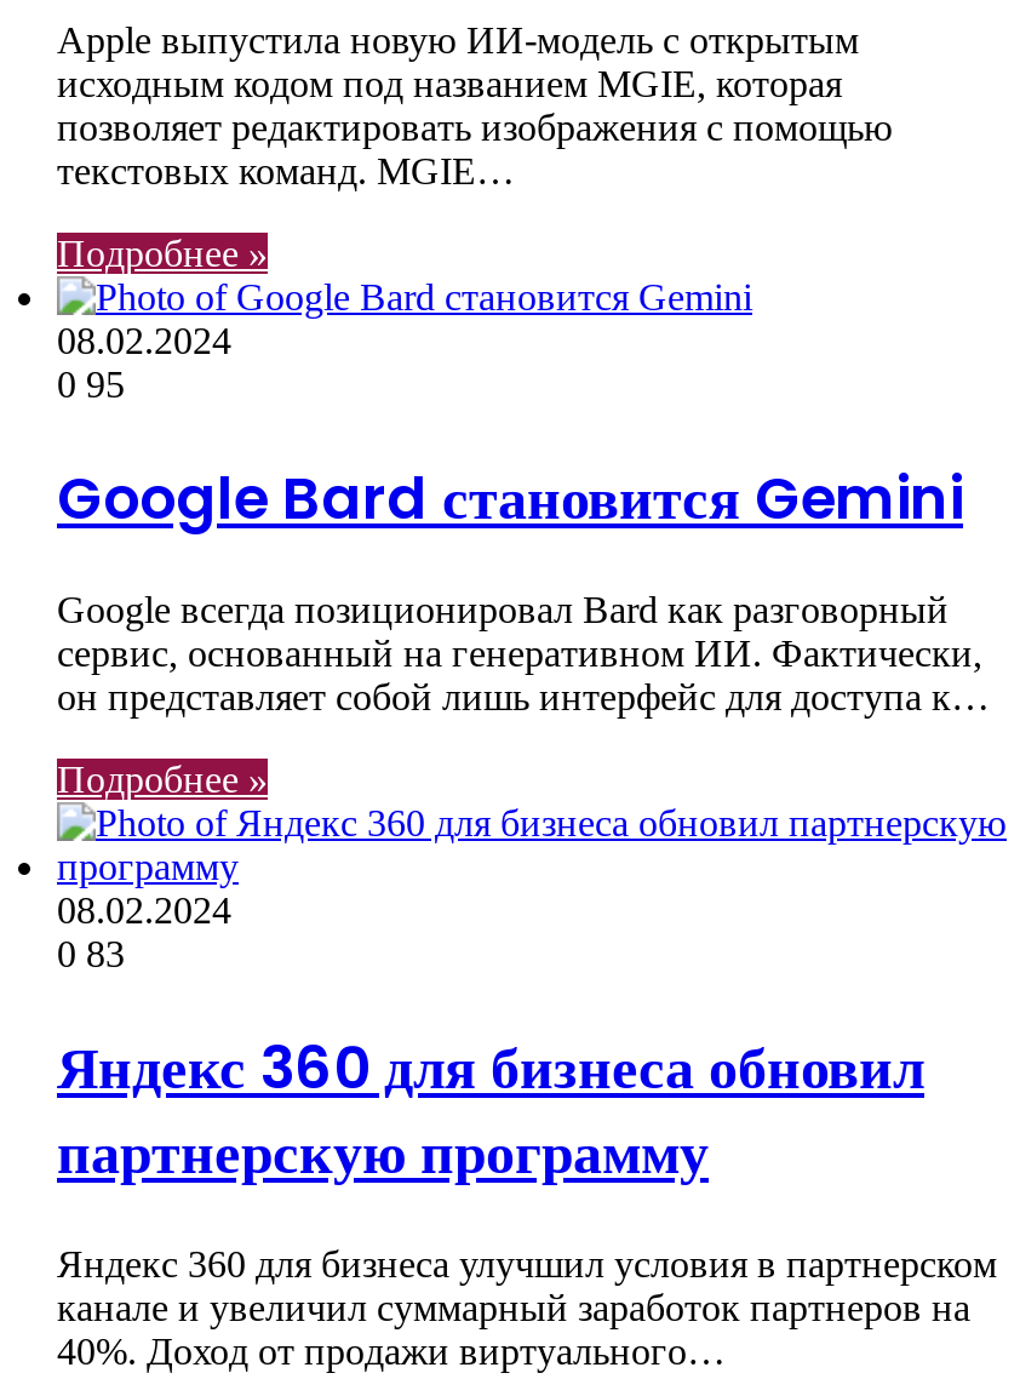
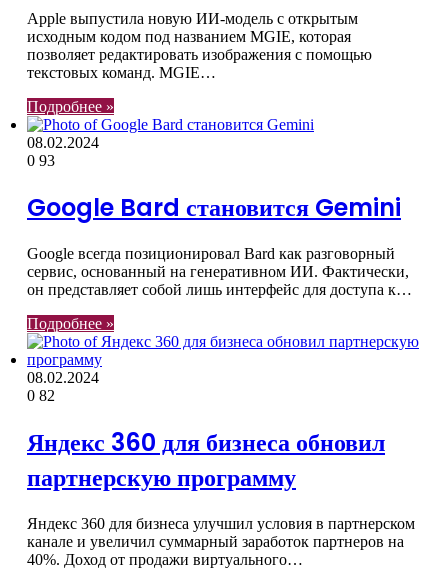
[57,365,125,406] 0 95 -> [27,152,55,169] 0 93
[57,934,125,975] 0 83 -> [27,387,55,404] 0 82

